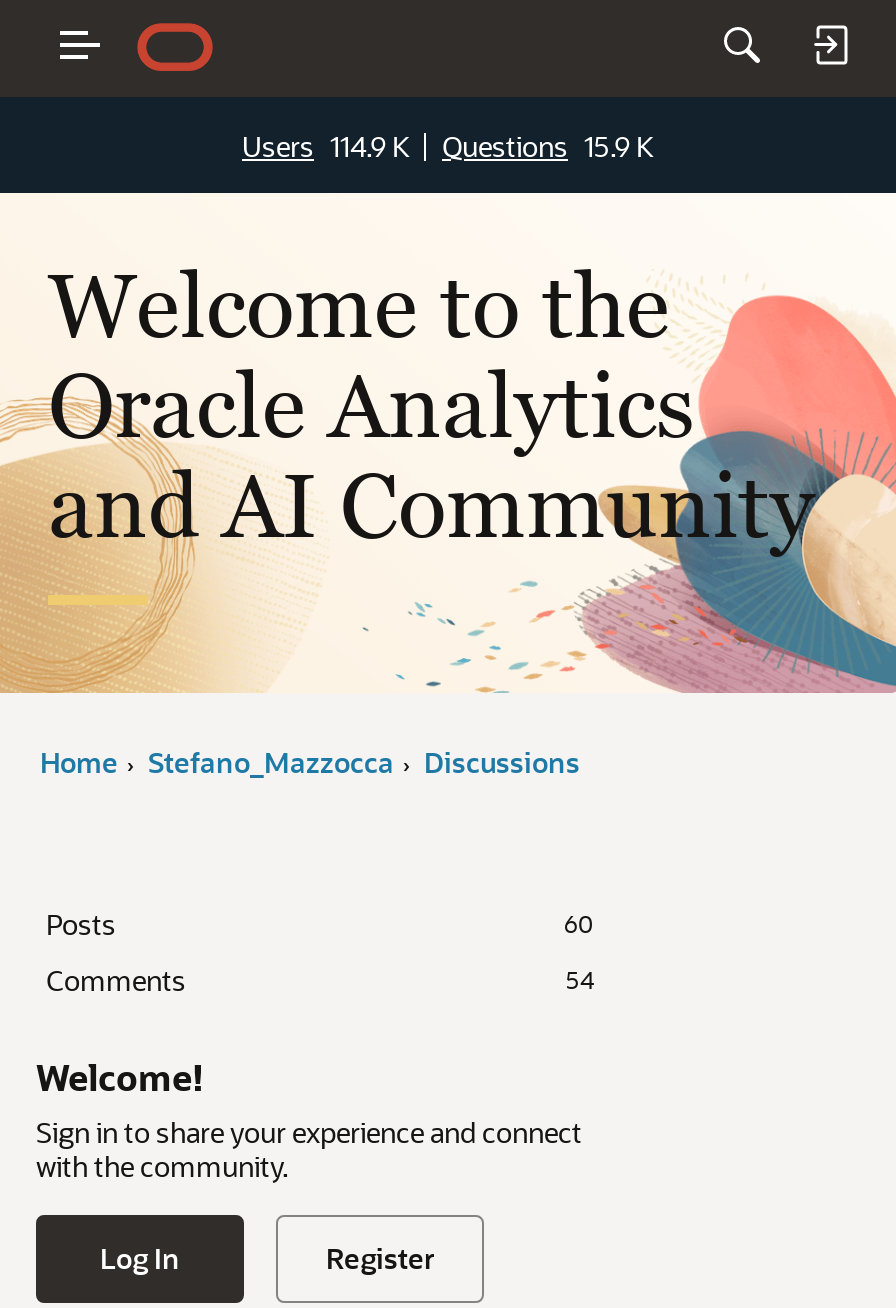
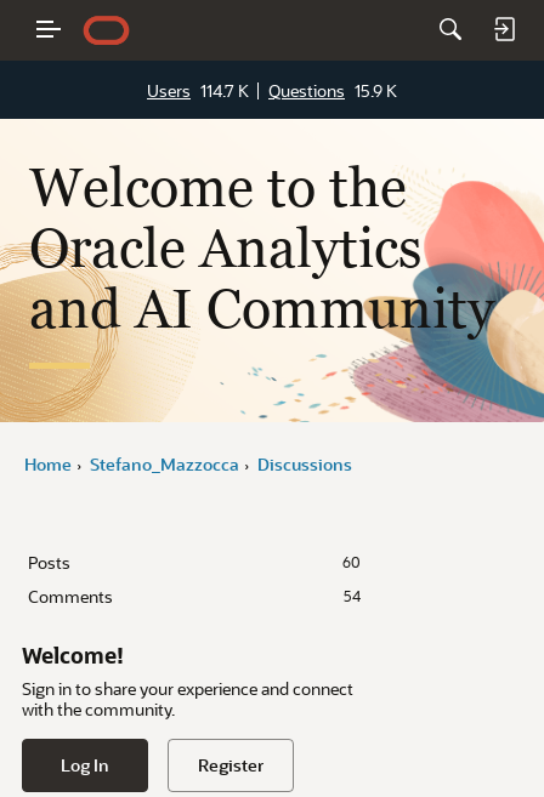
[242,126,654,164] Users 114.9 K Questions 15.9 K -> [147,78,397,101] Users 114.7 K Questions 15.9 K

